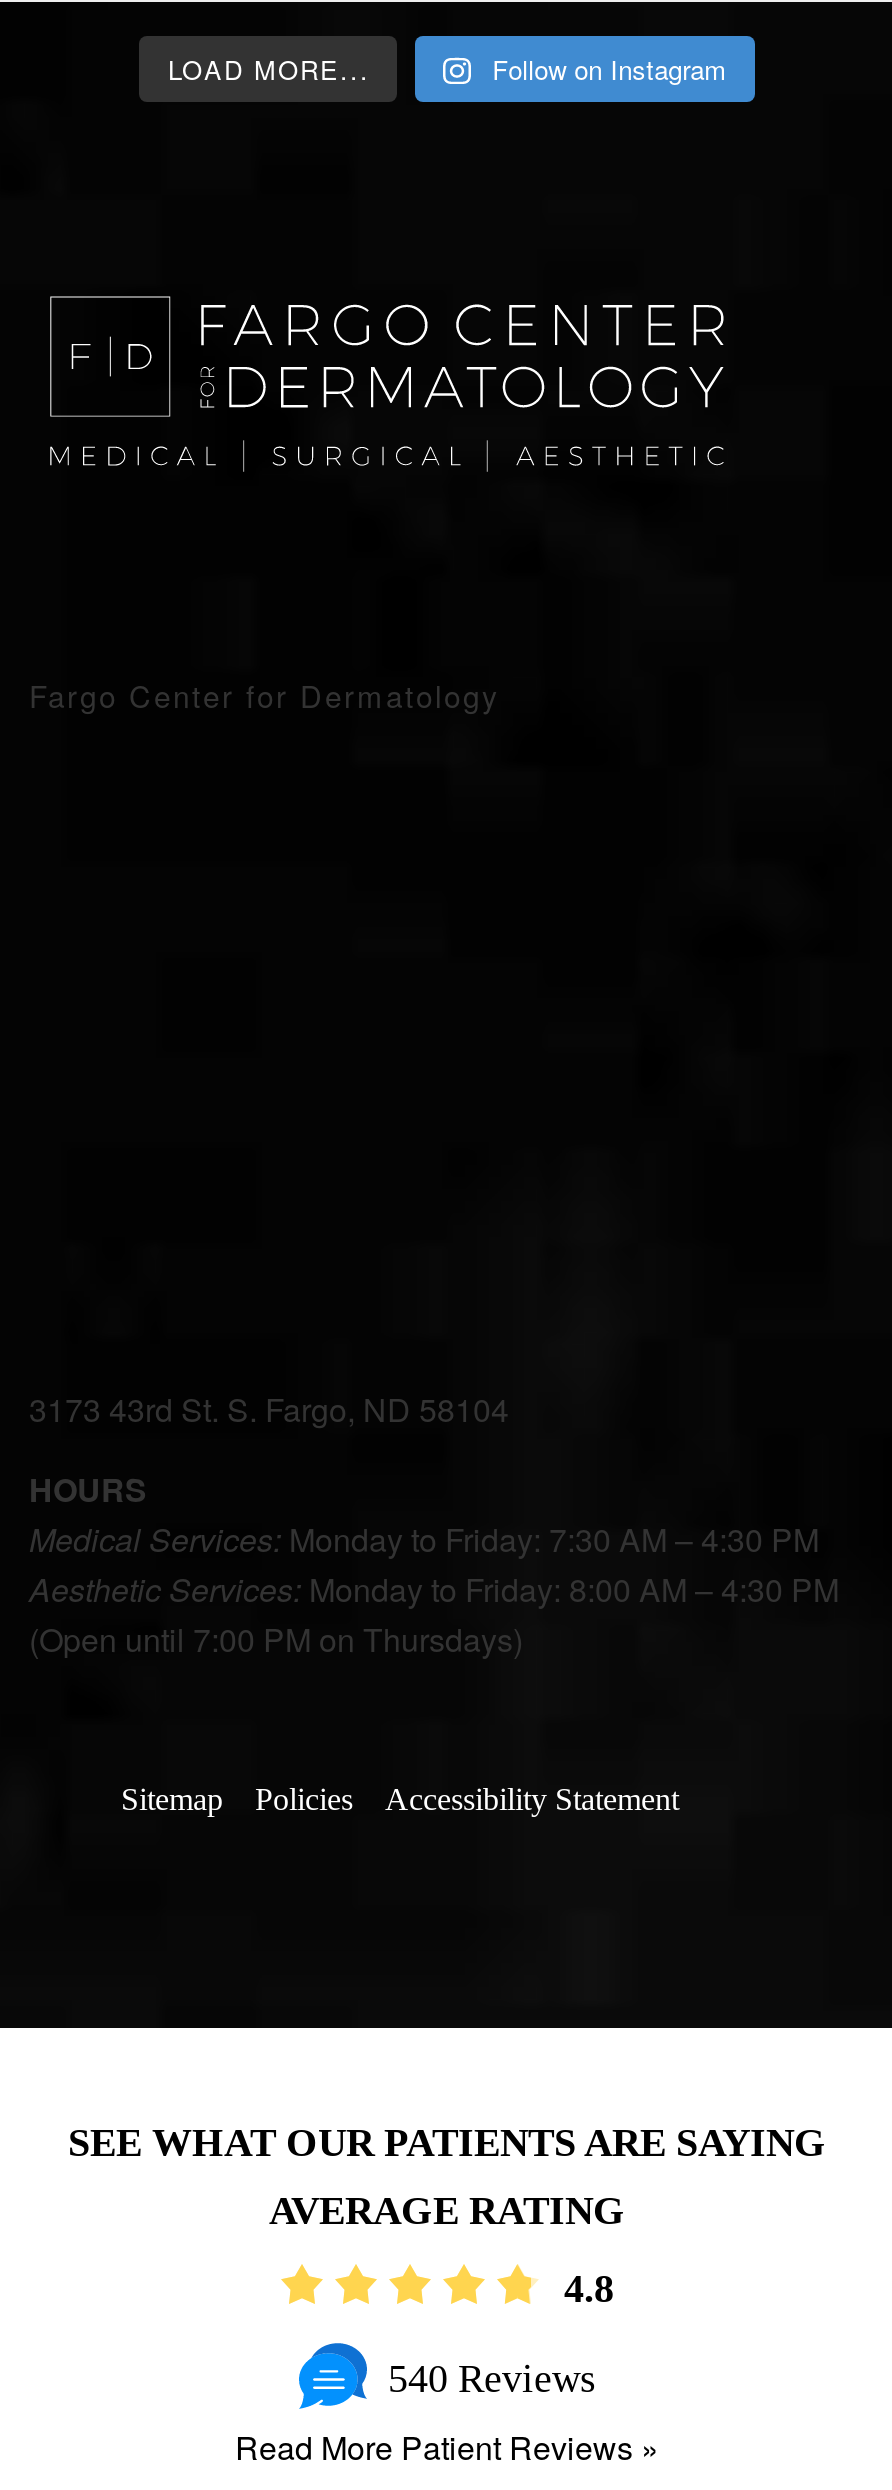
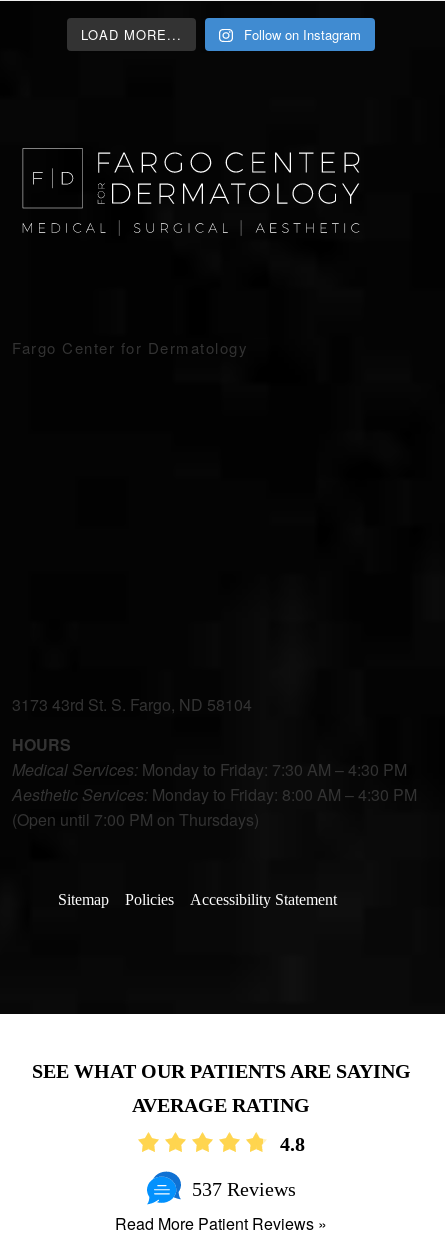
[388,2355,596,2399] 540 Reviews -> [191,1178,295,1200] 537 Reviews

